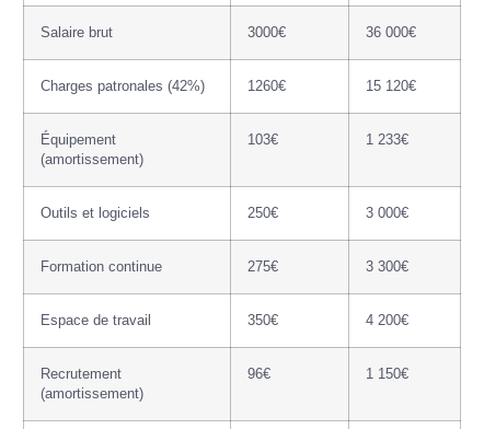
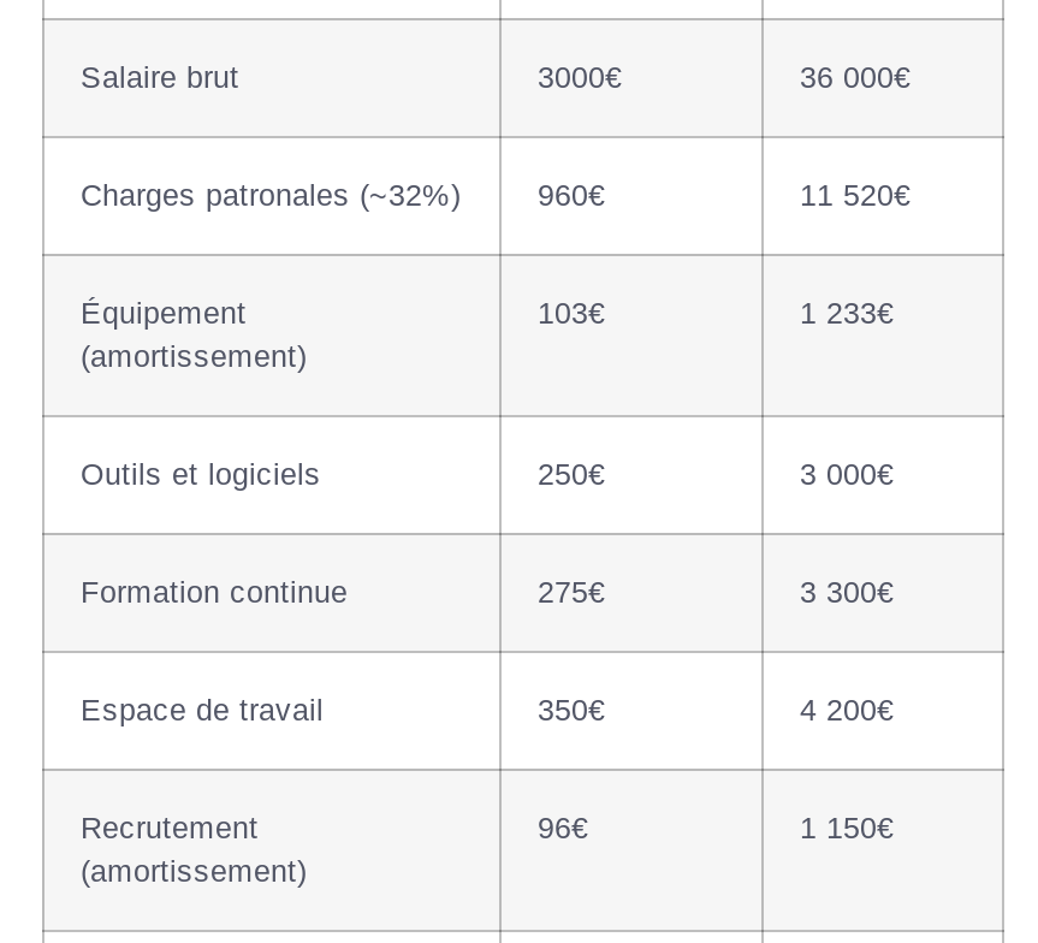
[41,79,205,95] Charges patronales (42%) -> [81,179,461,213] Charges patronales (~32%)
[247,79,286,95] 1260€ -> [538,179,605,213] 960€
[366,79,416,95] 15 120€ -> [800,179,911,213] 11 520€

